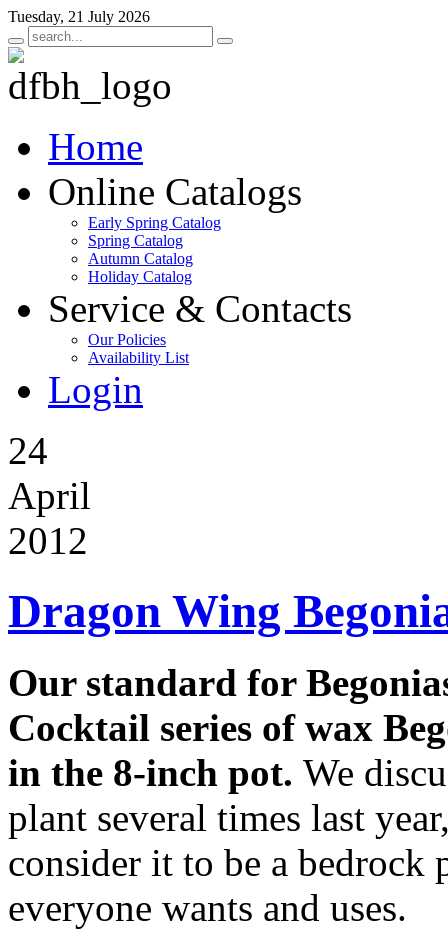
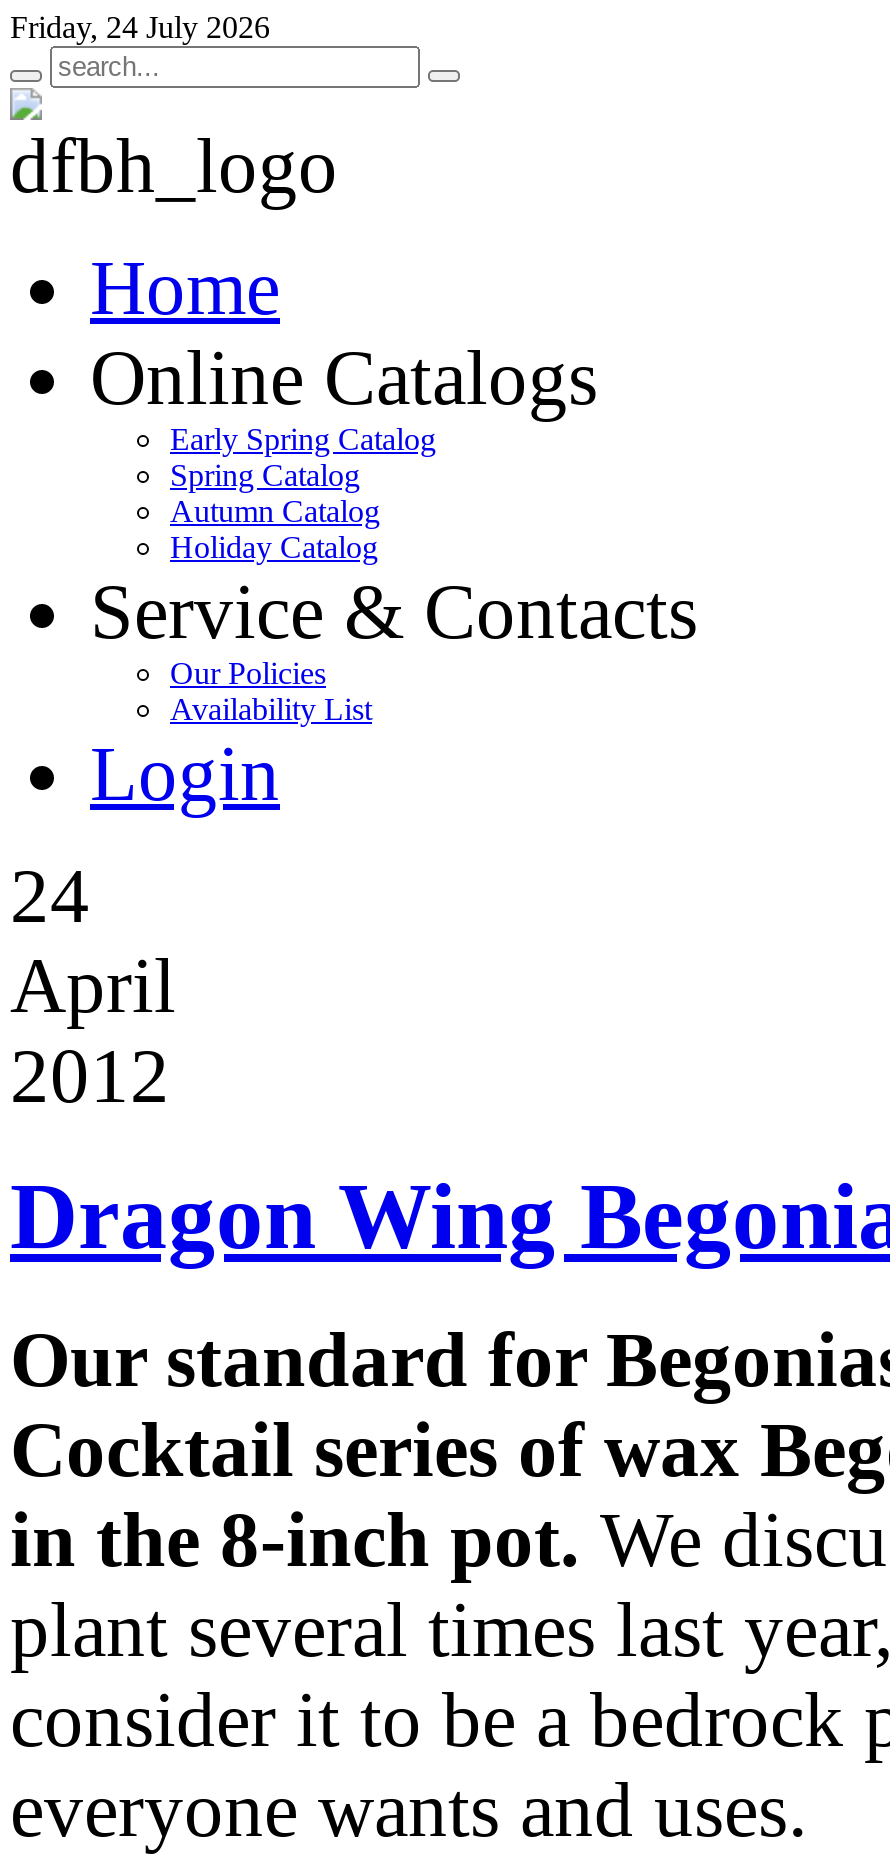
[8,8,150,25] Tuesday, 21 July 2026 -> [10,10,270,44] Friday, 24 July 2026

